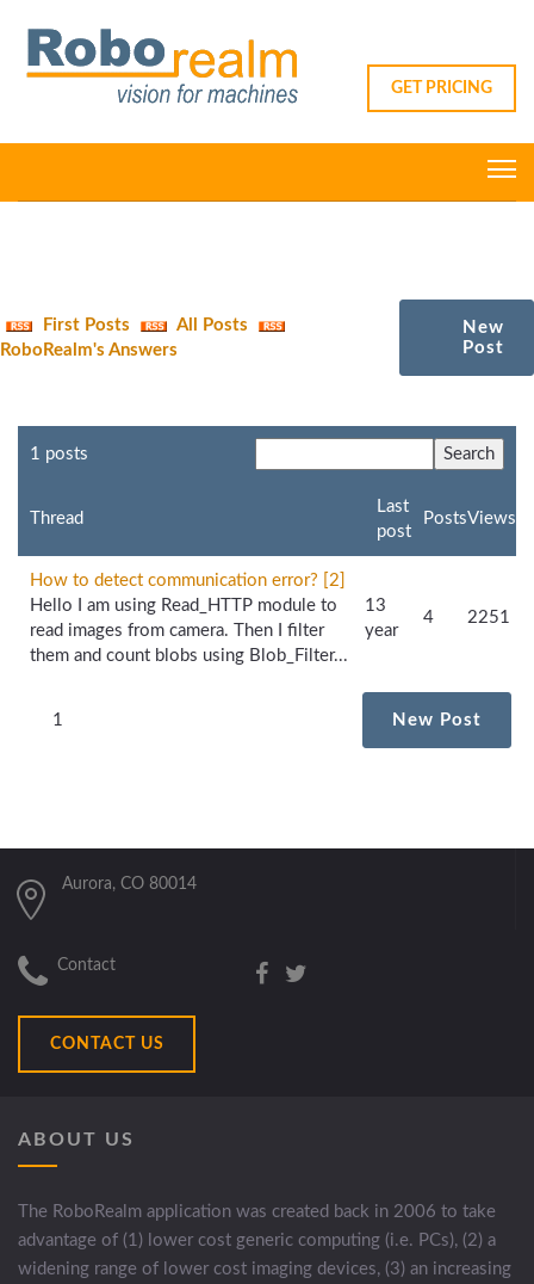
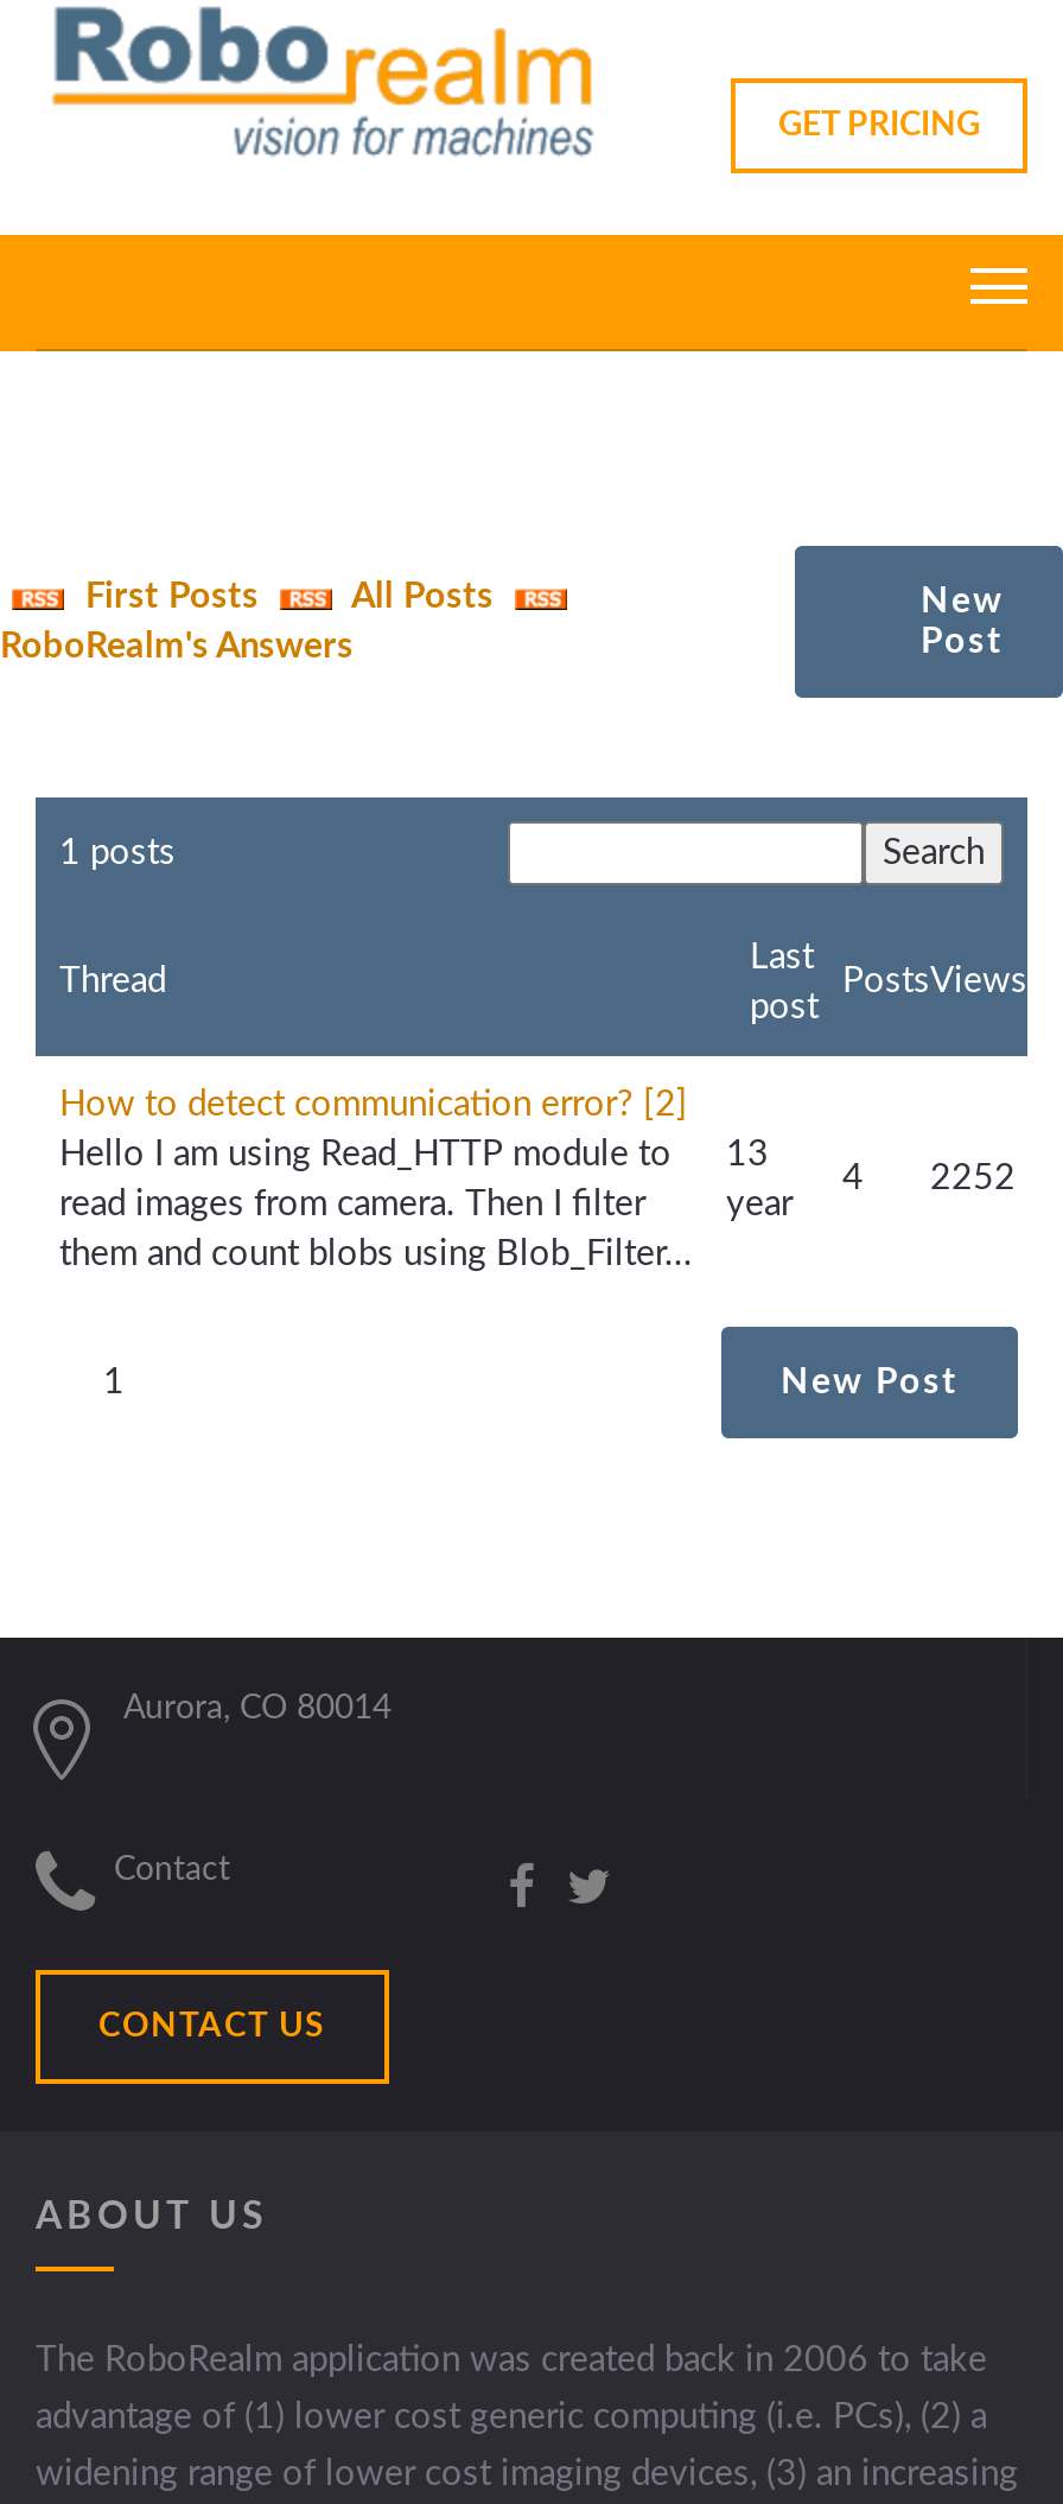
[423,609,510,626] 4 2251 -> [842,1161,1016,1196] 4 2252

